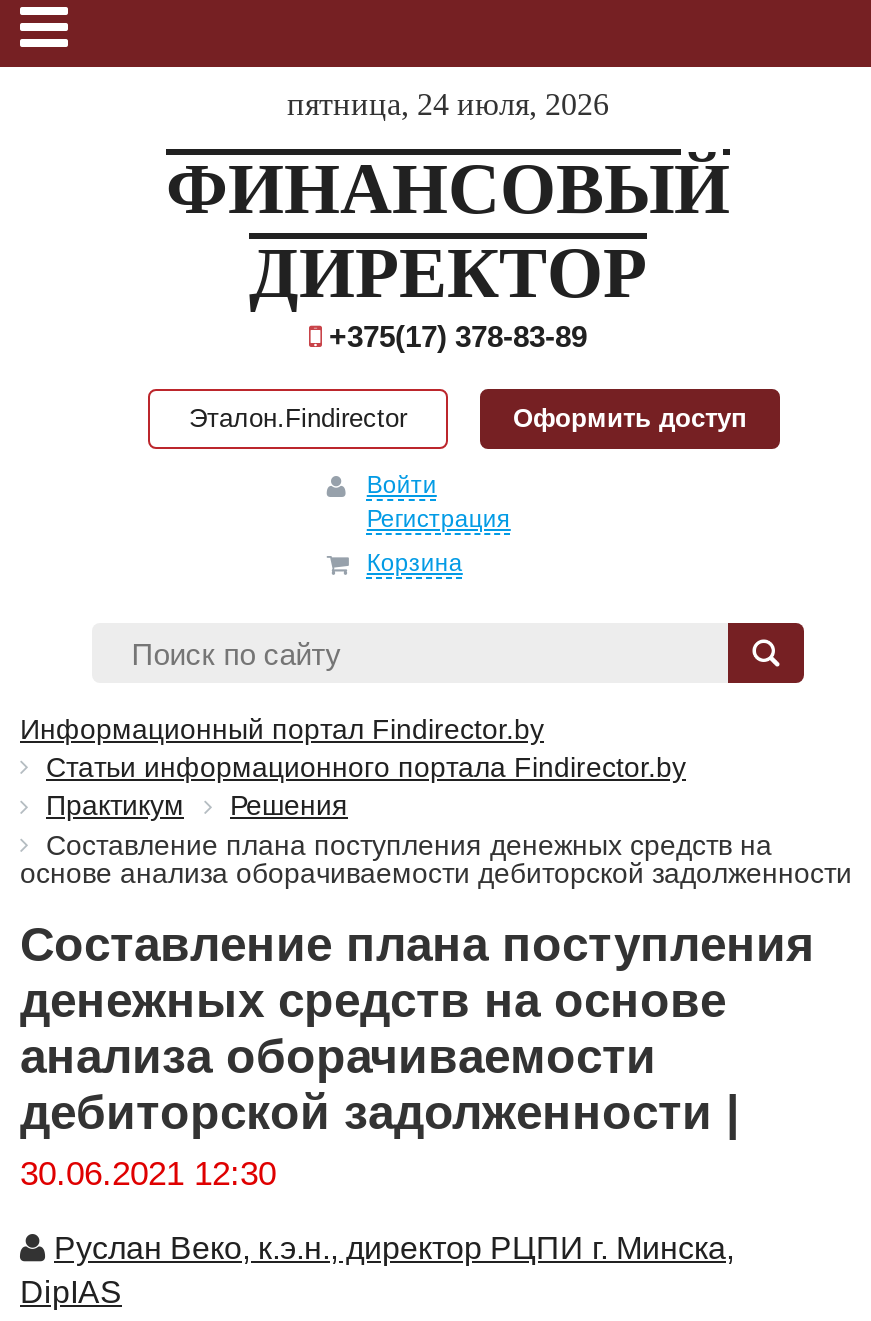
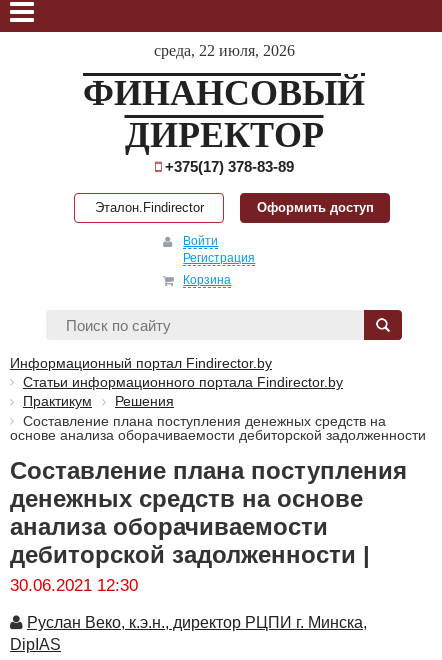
[287,87,609,121] пятница, 24 июля, 2026 -> [153,42,294,59] среда, 22 июля, 2026

